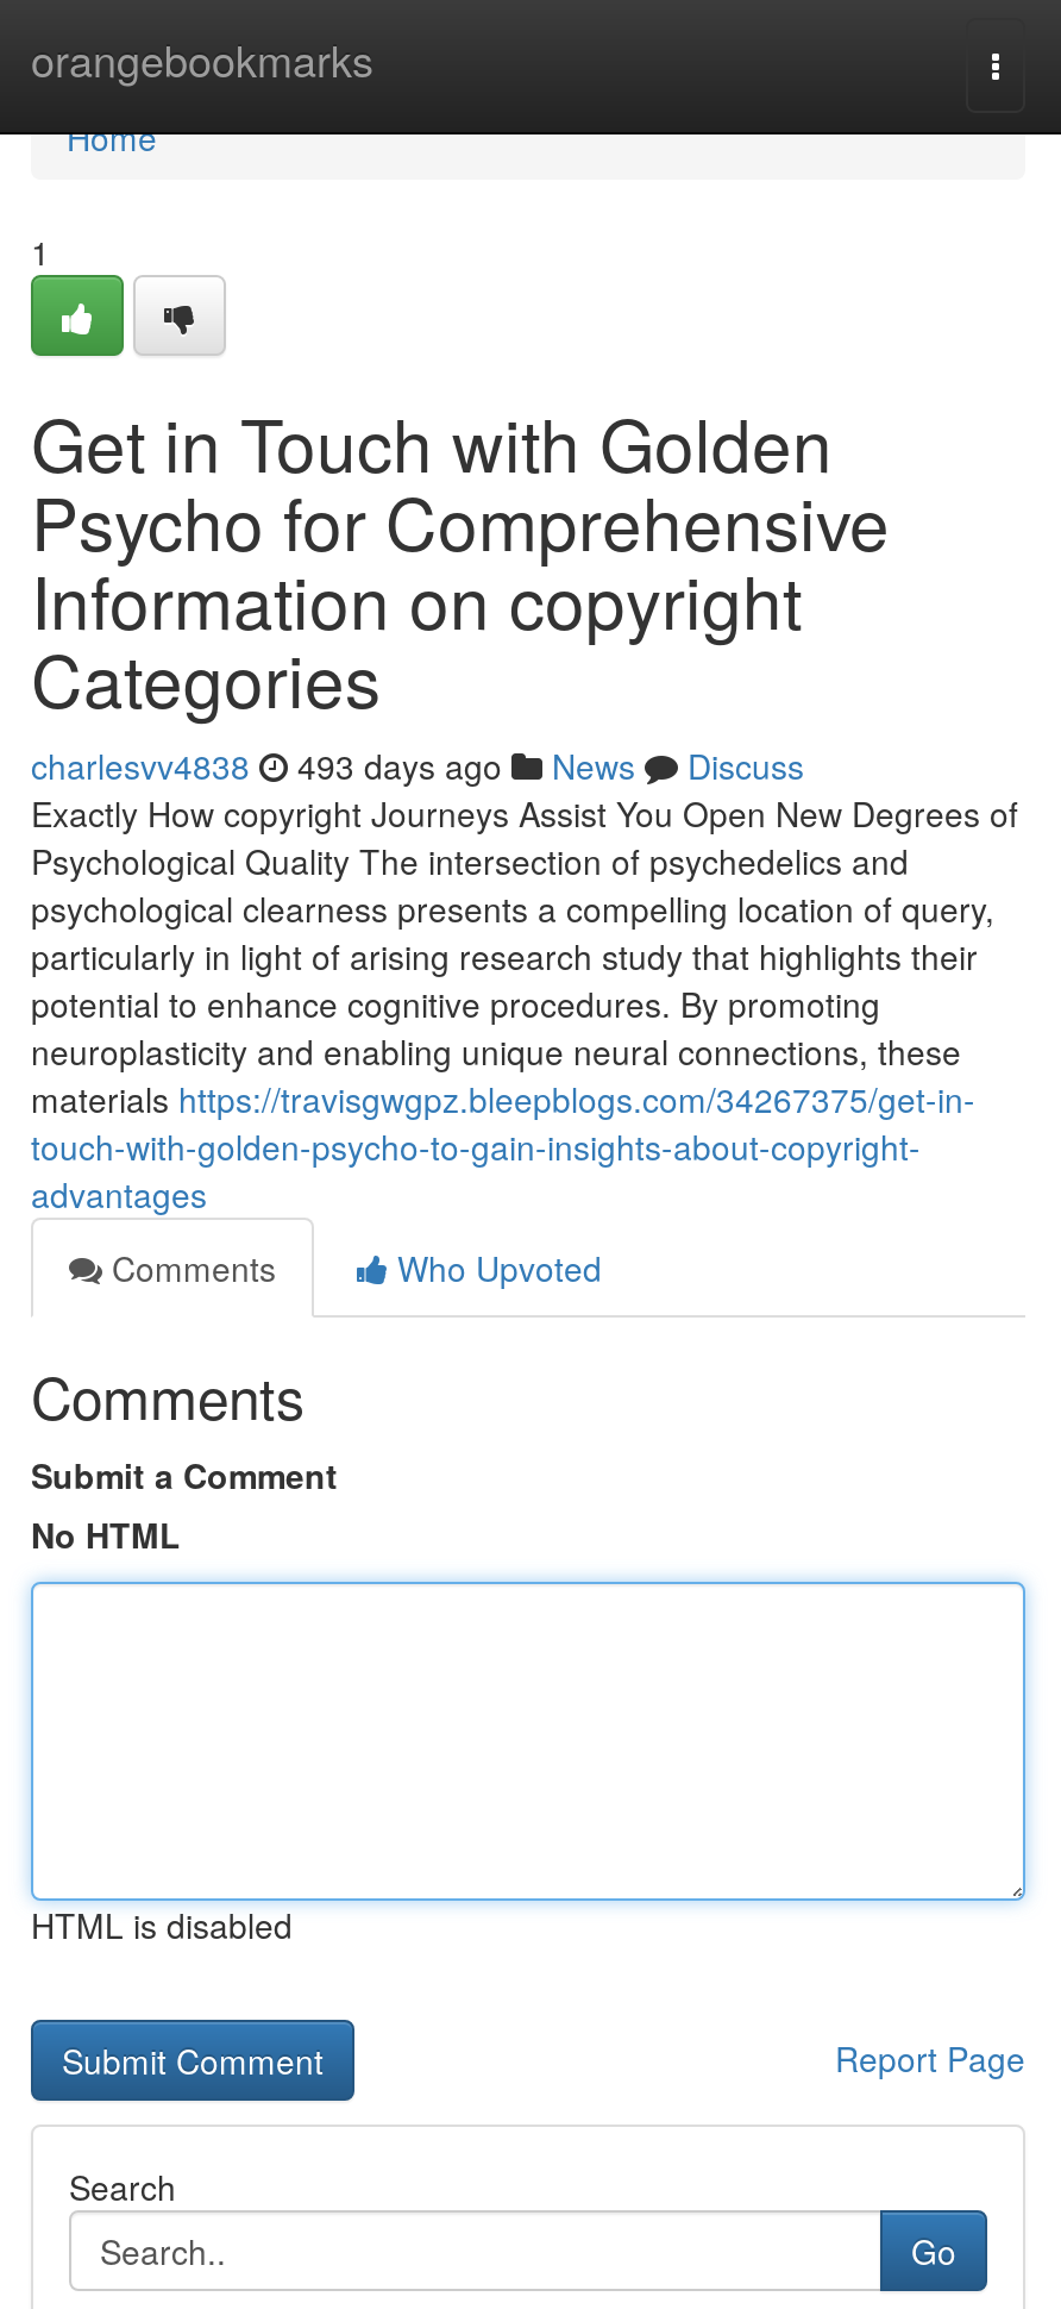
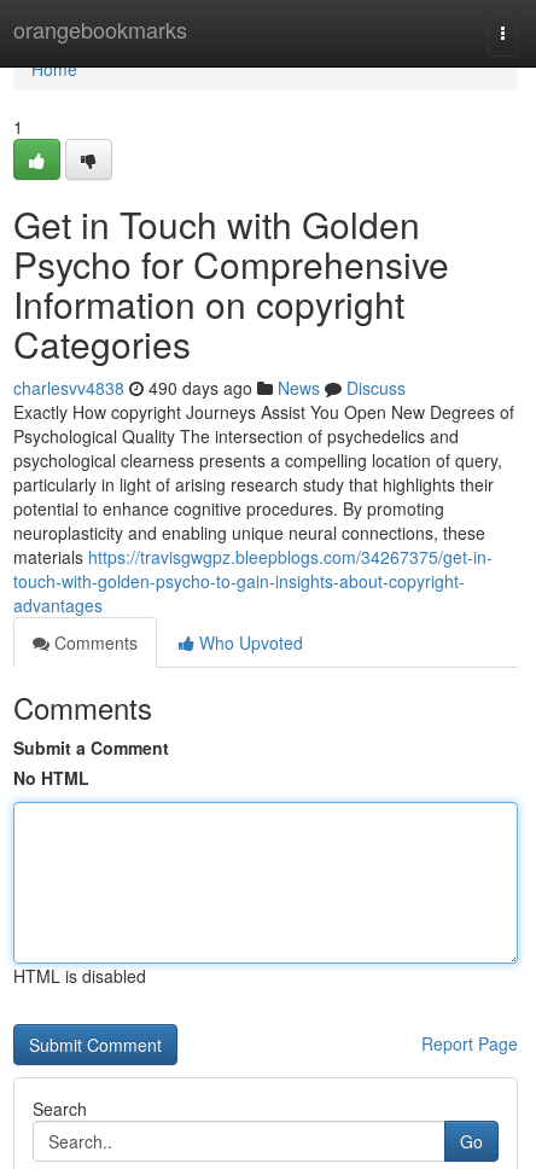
[31,741,804,789] charlesvv4838 493 days ago News Discuss -> [13,376,406,400] charlesvv4838 490 days ago News Discuss

